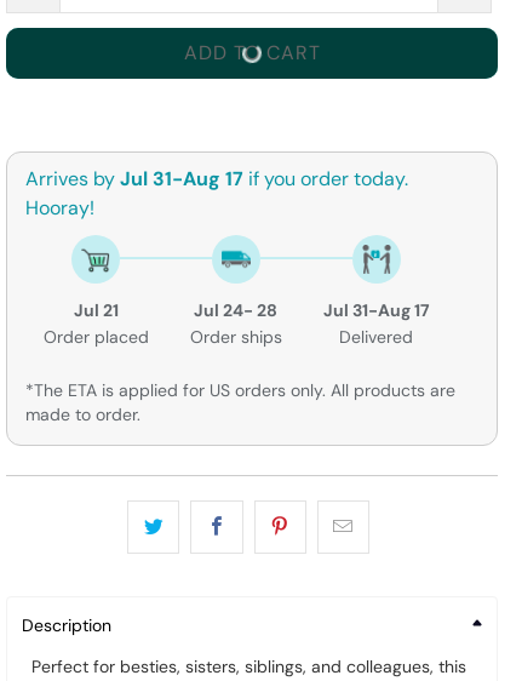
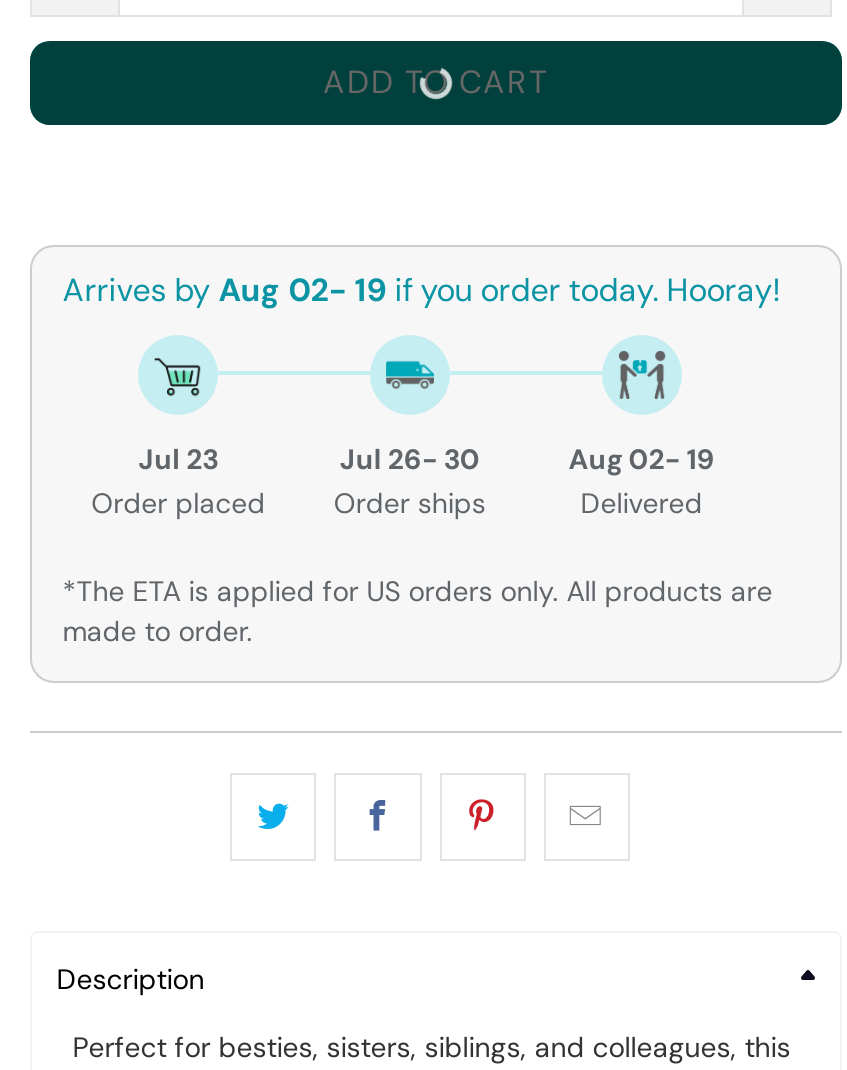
[26,166,408,221] Arrives by Jul 31-Aug 17 if you order today. | Hooray! -> [62,268,780,310] Arrives by Aug 02- 19 if you order today. Hooray!
[73,299,118,321] Jul 21 -> [138,440,218,476] Jul 23
[194,299,278,321] Jul 24- 28 -> [340,440,480,476] Jul 26- 30
[323,299,430,321] Jul 31-Aug 17 -> [568,440,714,476] Aug 02- 19

